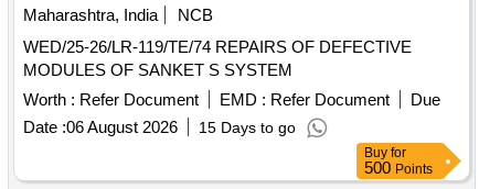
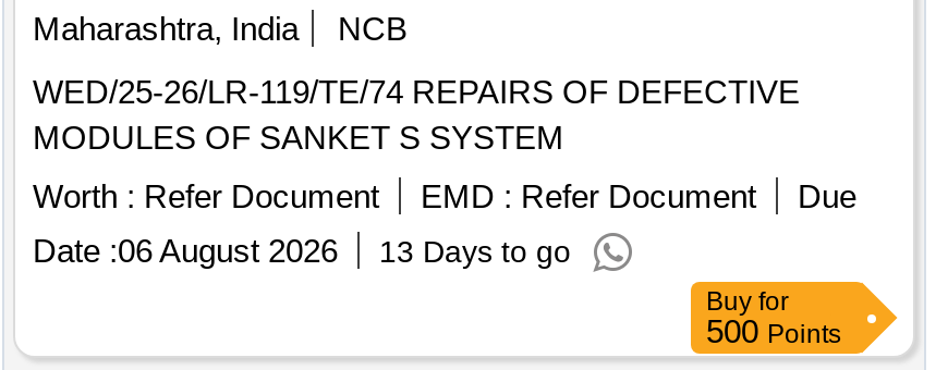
[23,118,296,136] Date : 06 August 2026 15 Days to go -> [33,232,571,269] Date : 06 August 2026 13 Days to go

